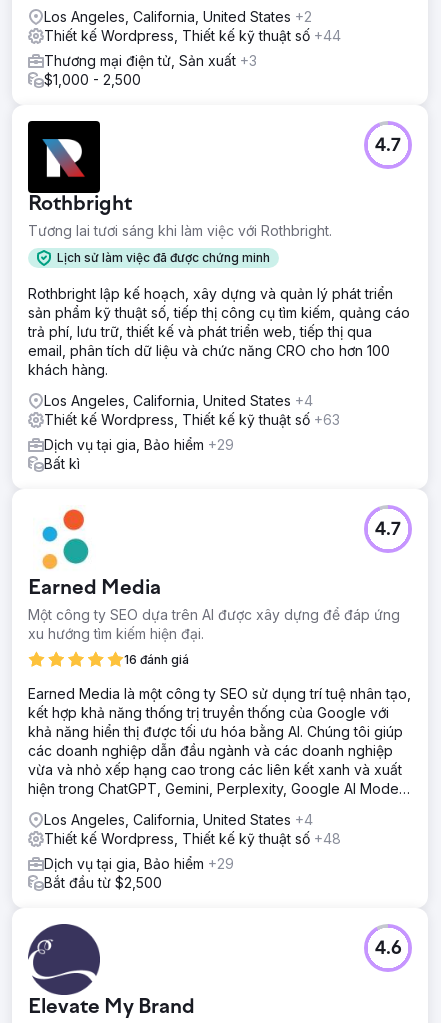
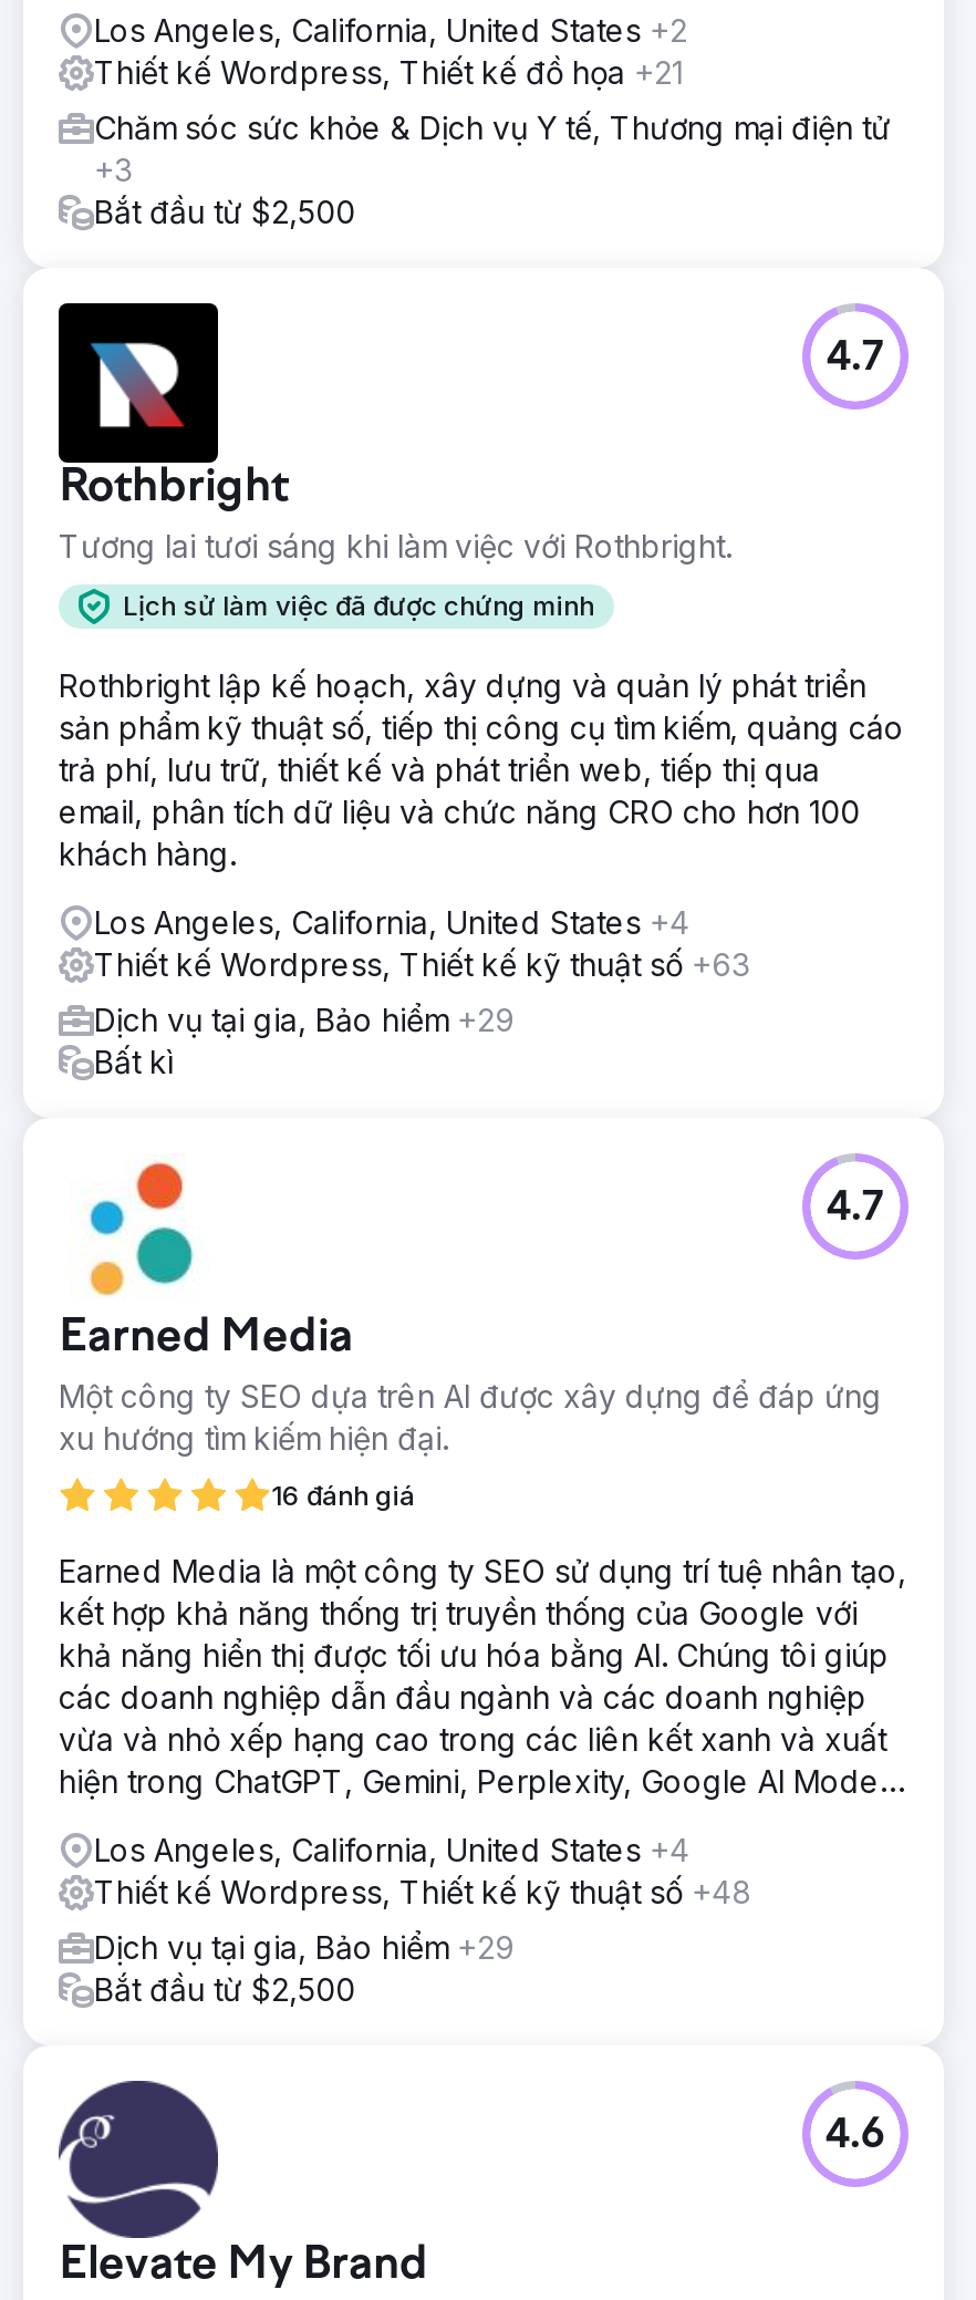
[44,27,341,44] Thiết kế Wordpress, Thiết kế kỹ thuật số +44 -> [94,52,683,90] Thiết kế Wordpress, Thiết kế đồ họa +21
[44,52,257,88] Thương mại điện tử, Sản xuất +3 | $1,000 - 2,500 -> [94,108,891,229] Chăm sóc sức khỏe & Dịch vụ Y tế, Thương mại điện tử | +3 | Bắt đầu từ $2,500

